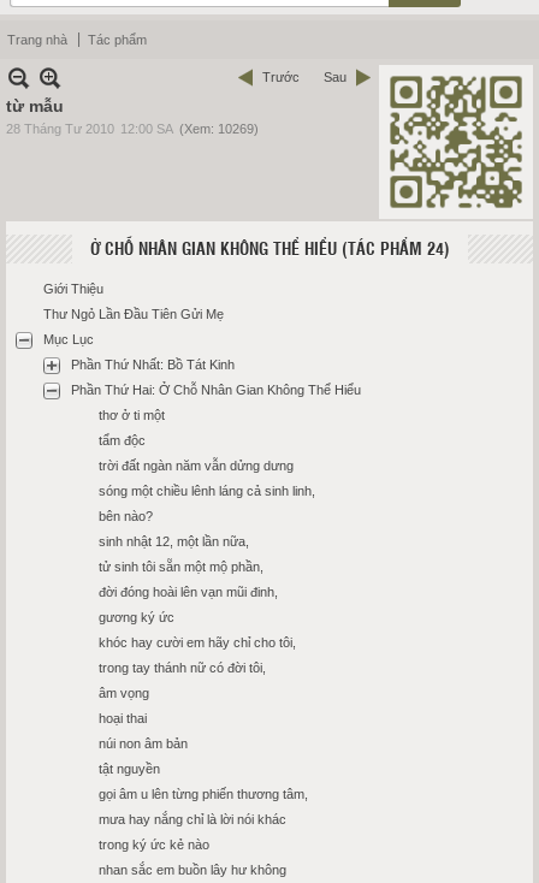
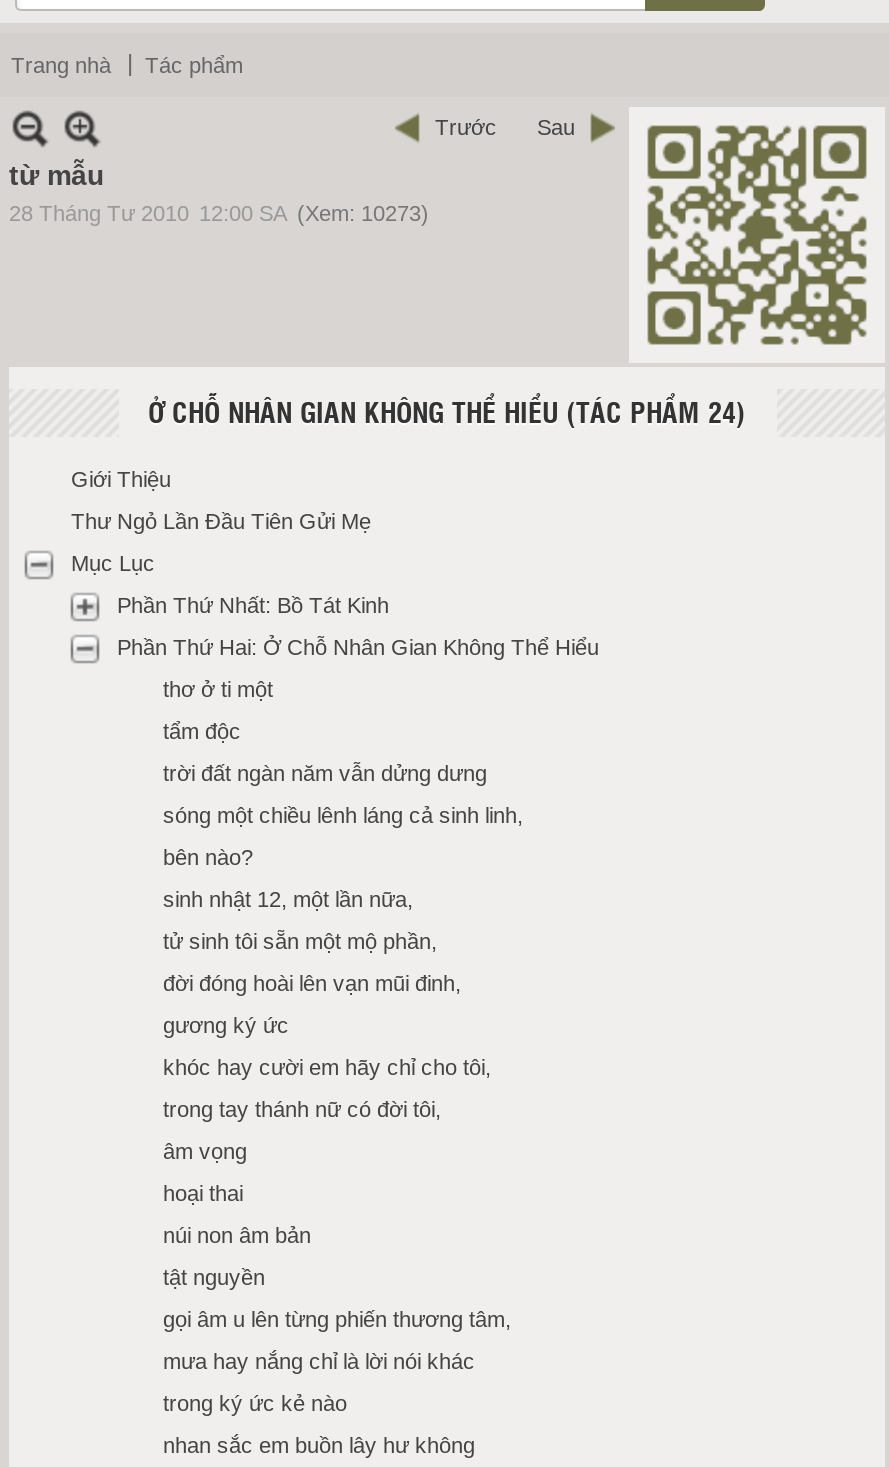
[6,121,259,136] 28 Tháng Tư 2010 12:00 SA (Xem: 10269) -> [9,201,429,225] 28 Tháng Tư 2010 12:00 SA (Xem: 10273)

